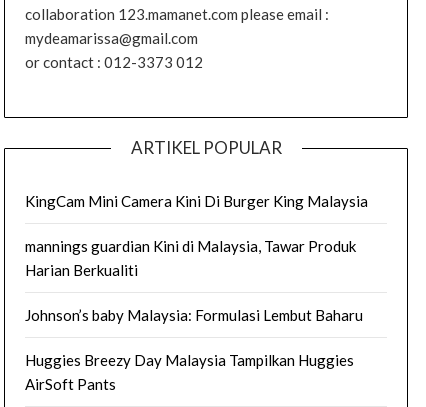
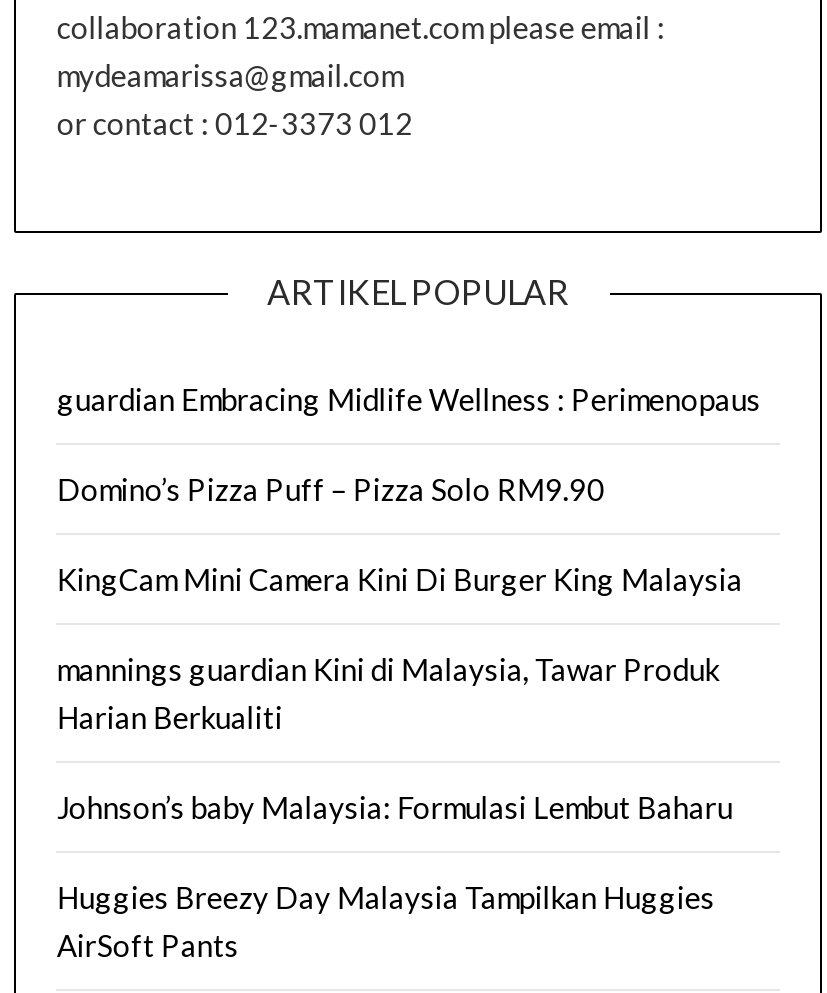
none -> [57,382,761,508] guardian Embracing Midlife Wellness : Perimenopaus | Domino’s Pizza Puff – Pizza Solo RM9.90

